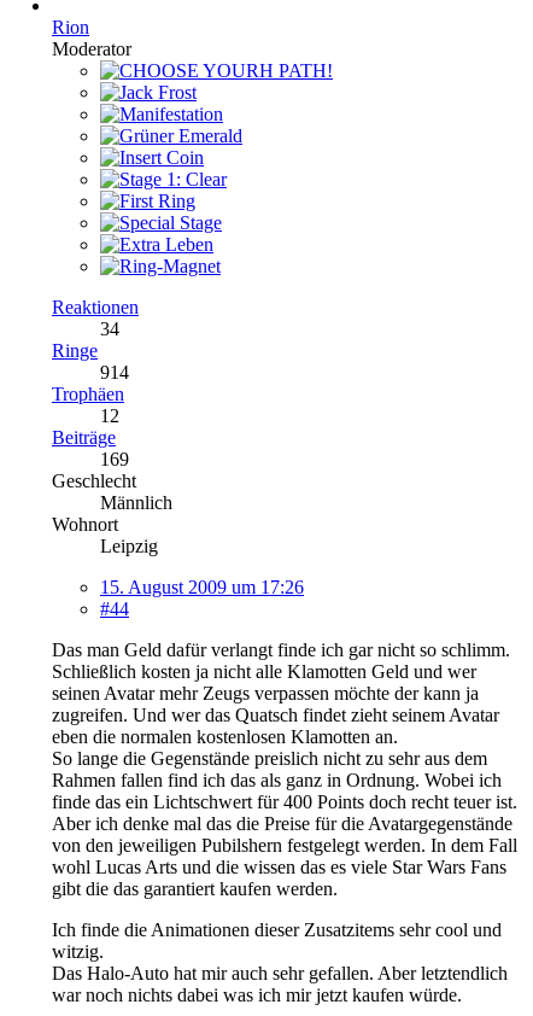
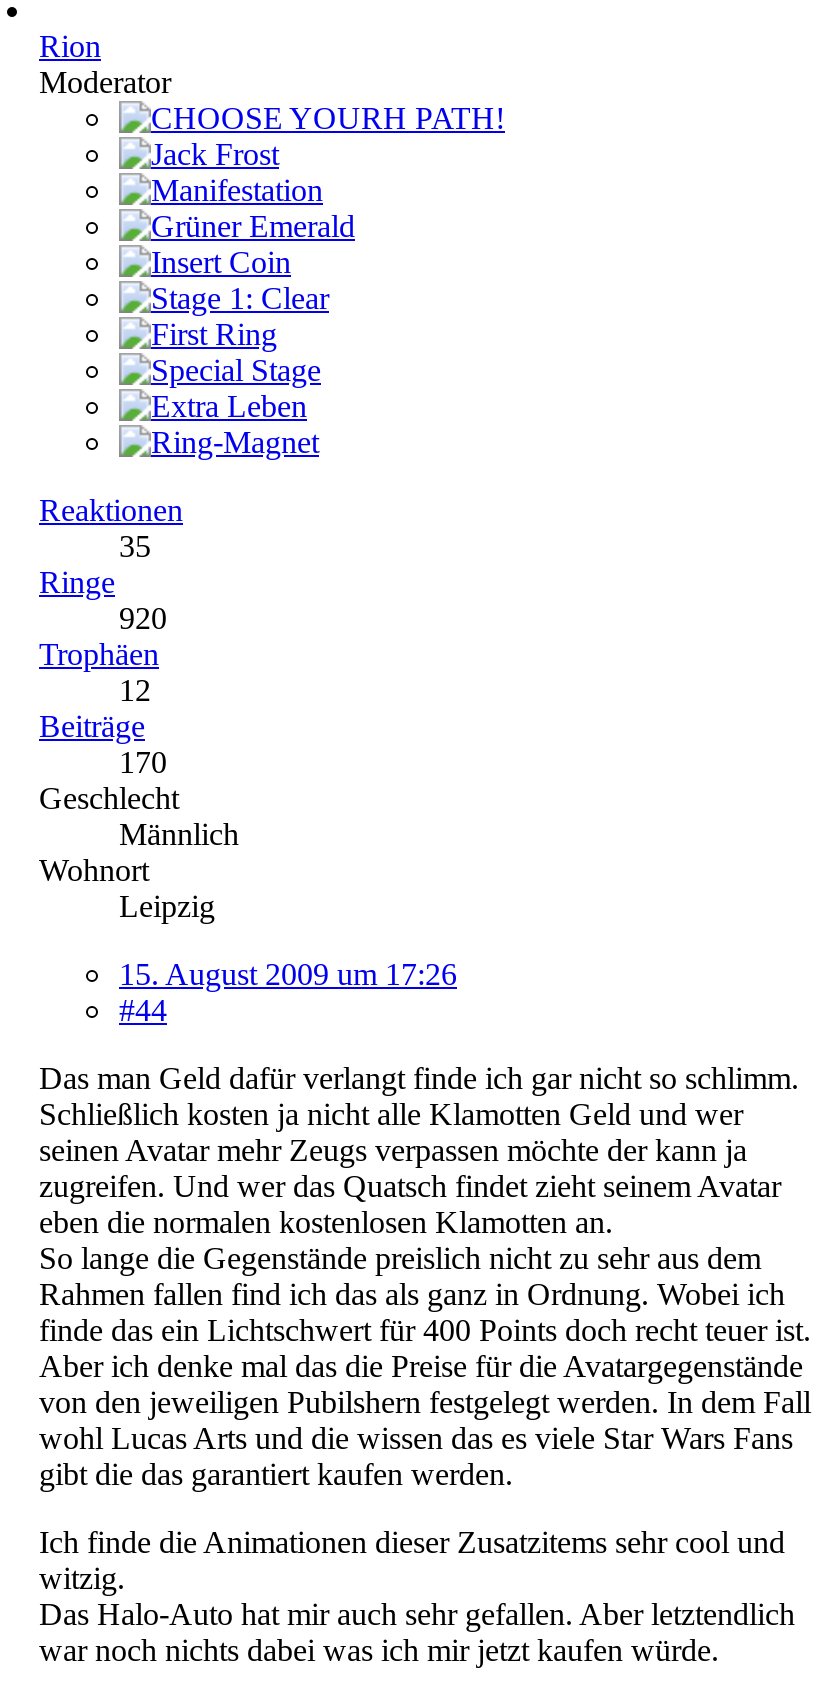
[100,318,119,339] 34 -> [119,529,151,563] 35
[100,362,129,382] 914 -> [119,601,167,635] 920
[100,449,129,469] 169 -> [119,745,167,779] 170

